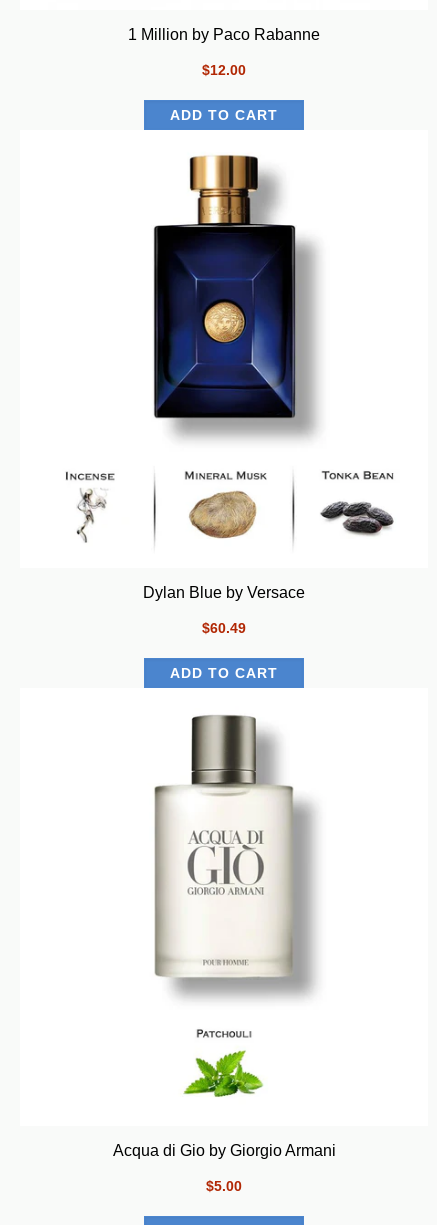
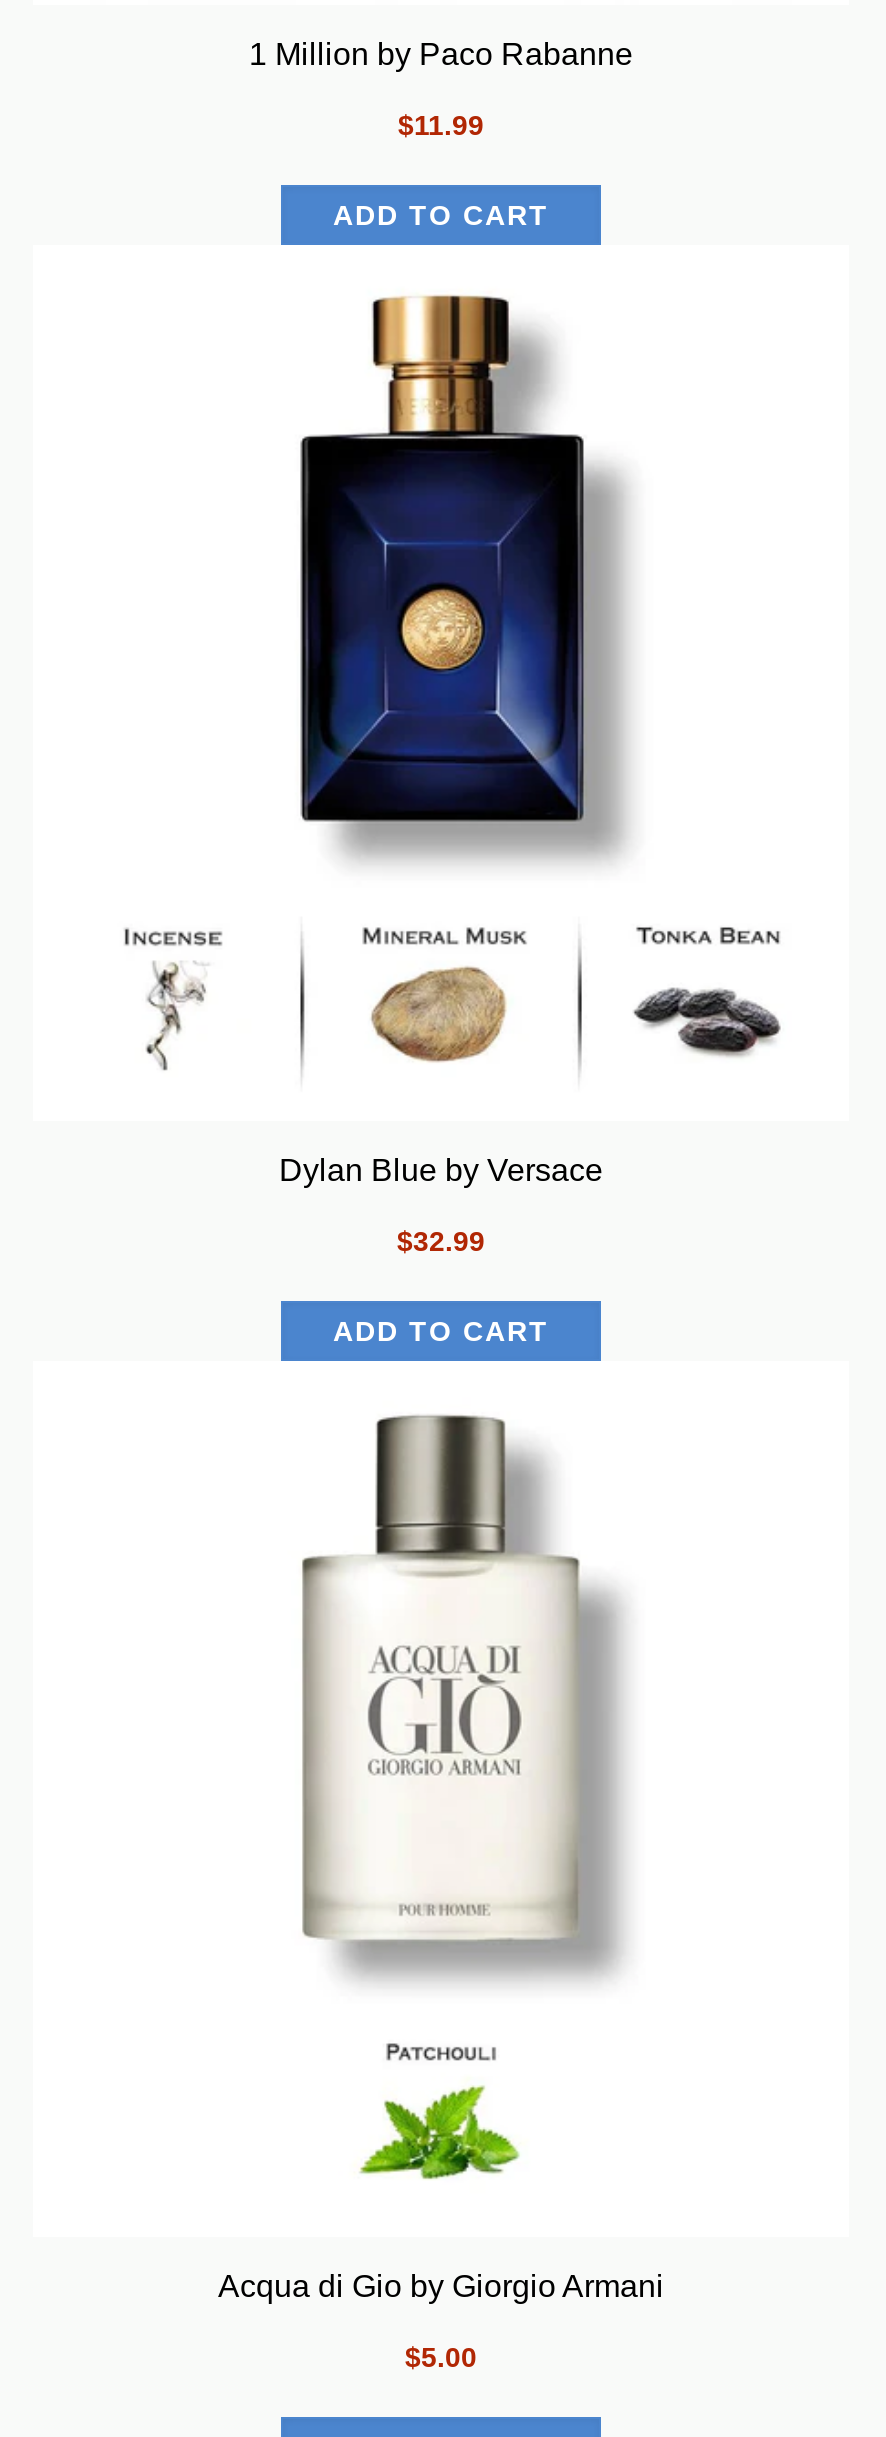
[202,62,246,78] $12.00 -> [398,109,484,141] $11.99
[202,620,246,636] $60.49 -> [397,1225,485,1257] $32.99

